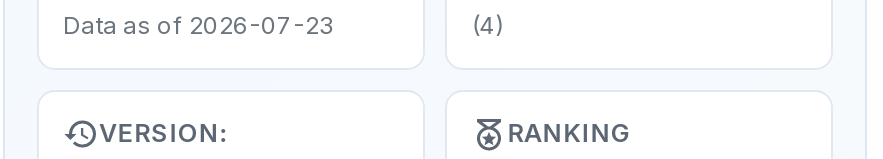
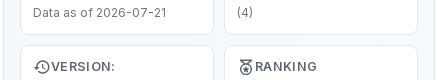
[63,9,335,39] Data as of 2026-07-23 -> [33,5,166,20] Data as of 2026-07-21

